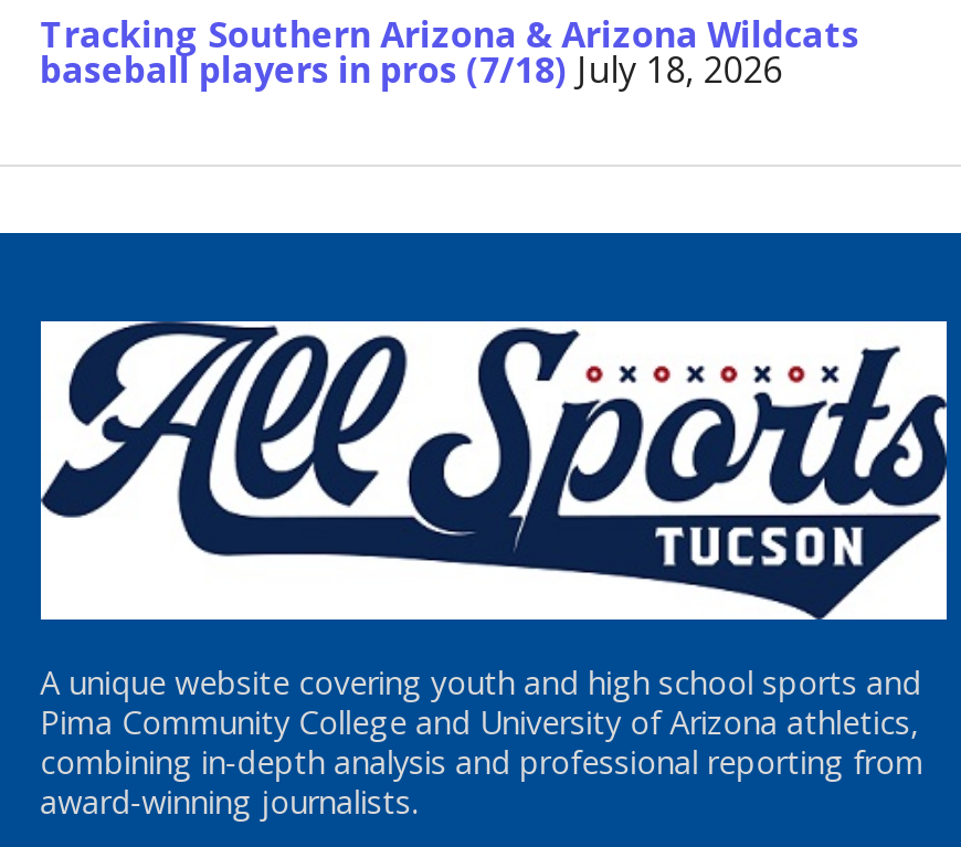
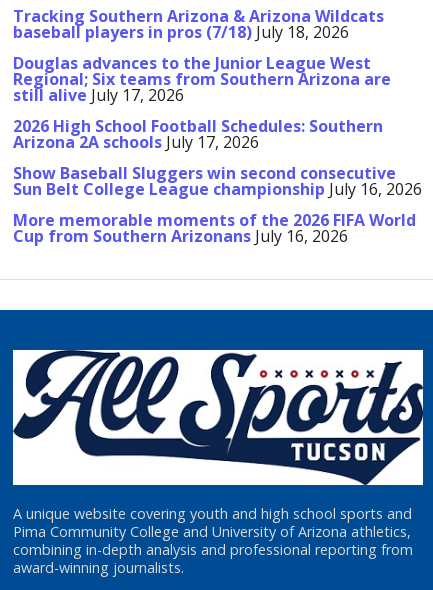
none -> [13,52,422,247] Douglas advances to the Junior League West | Regional; Six teams from Southern Arizona are | still alive July 17, 2026 | 2026 High School Football Schedules: Southern | Arizona 2A schools July 17, 2026 | Show Baseball Sluggers win second consecutive | Sun Belt College League championship July 16, 2026 | More memorable moments of the 2026 FIFA World | Cup from Southern Arizonans July 16, 2026

